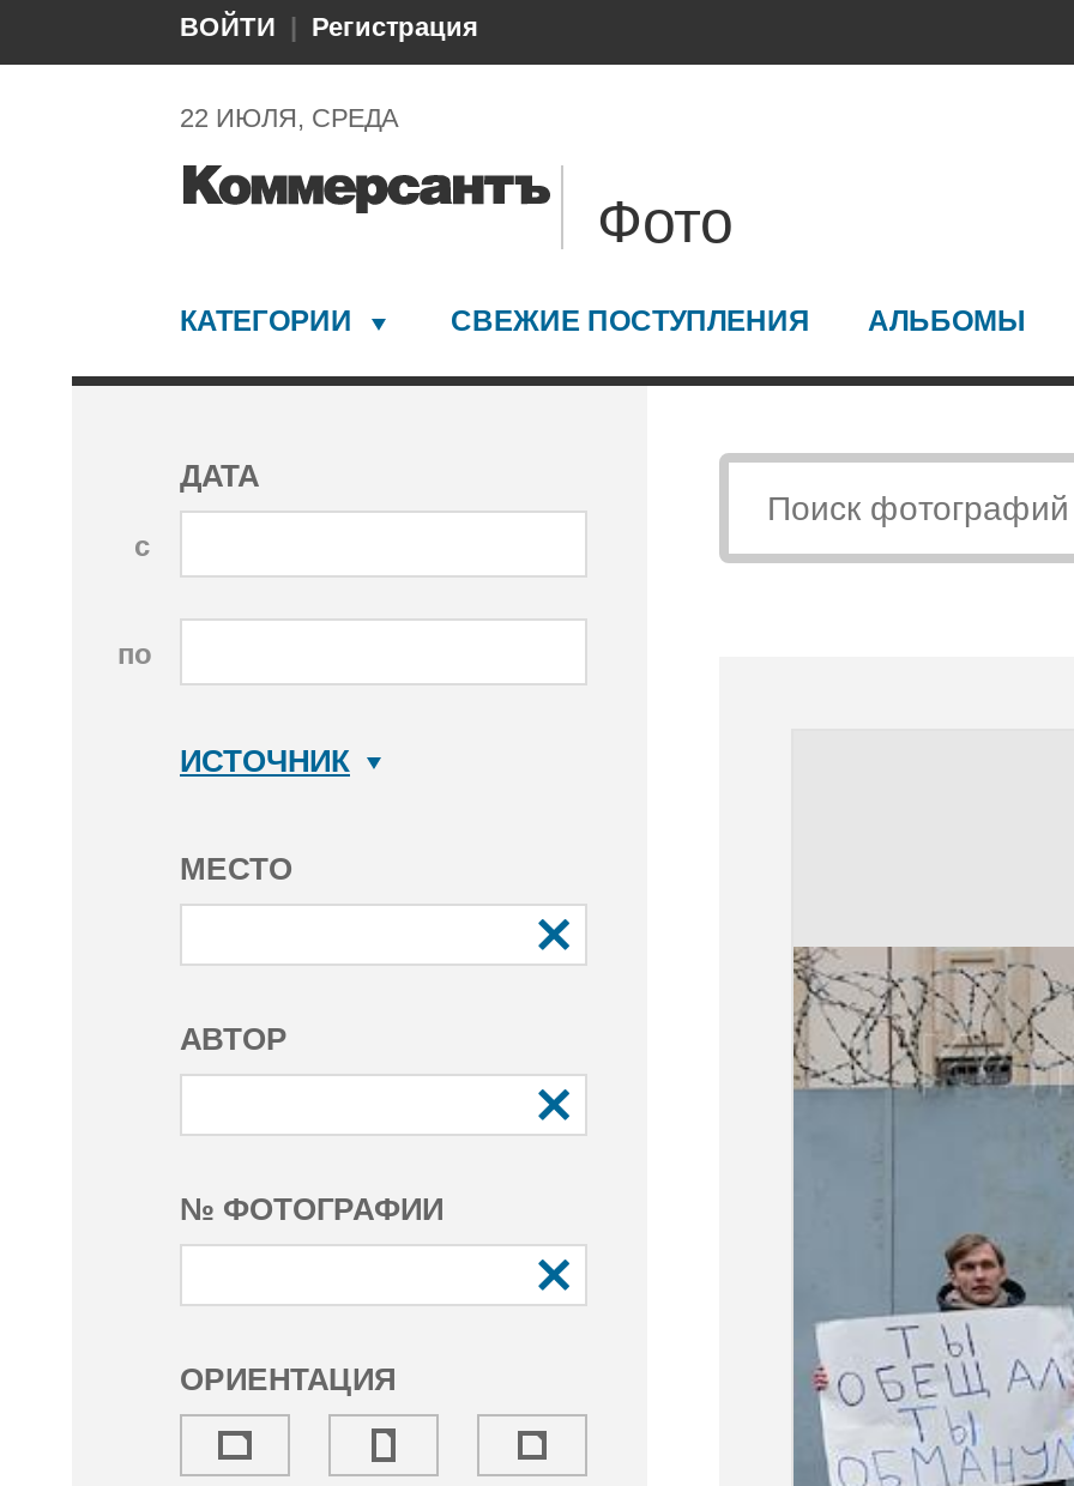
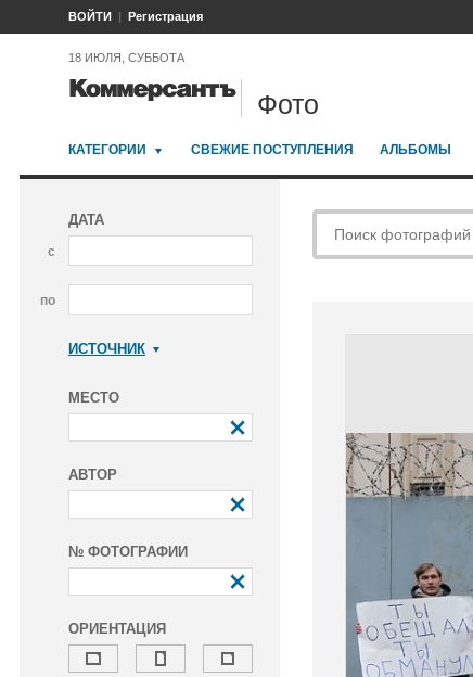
[180,103,398,132] 22 ИЮЛЯ, СРЕДА -> [68,51,184,64] 18 ИЮЛЯ, СУББОТА

